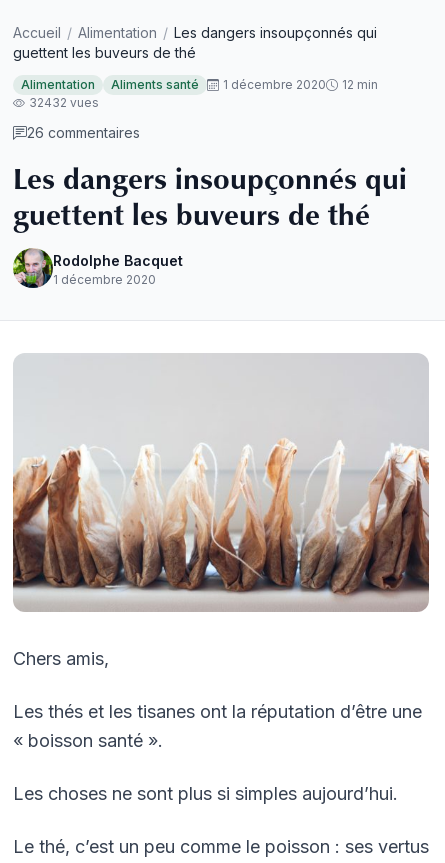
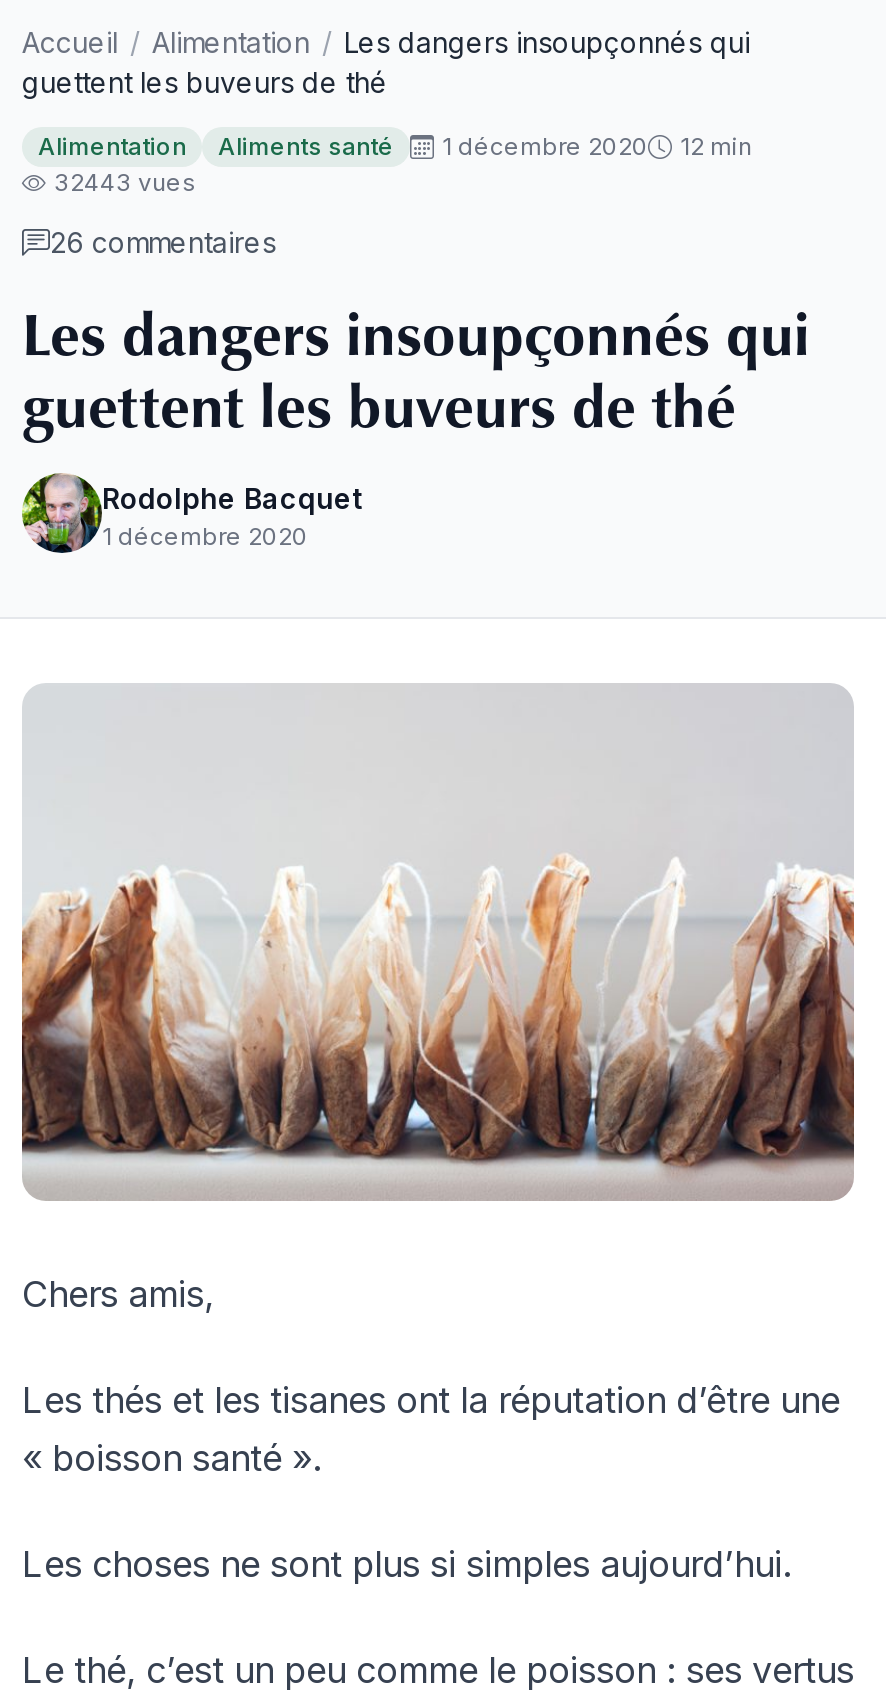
[29,95,99,110] 32432 vues -> [54,167,196,197] 32443 vues

